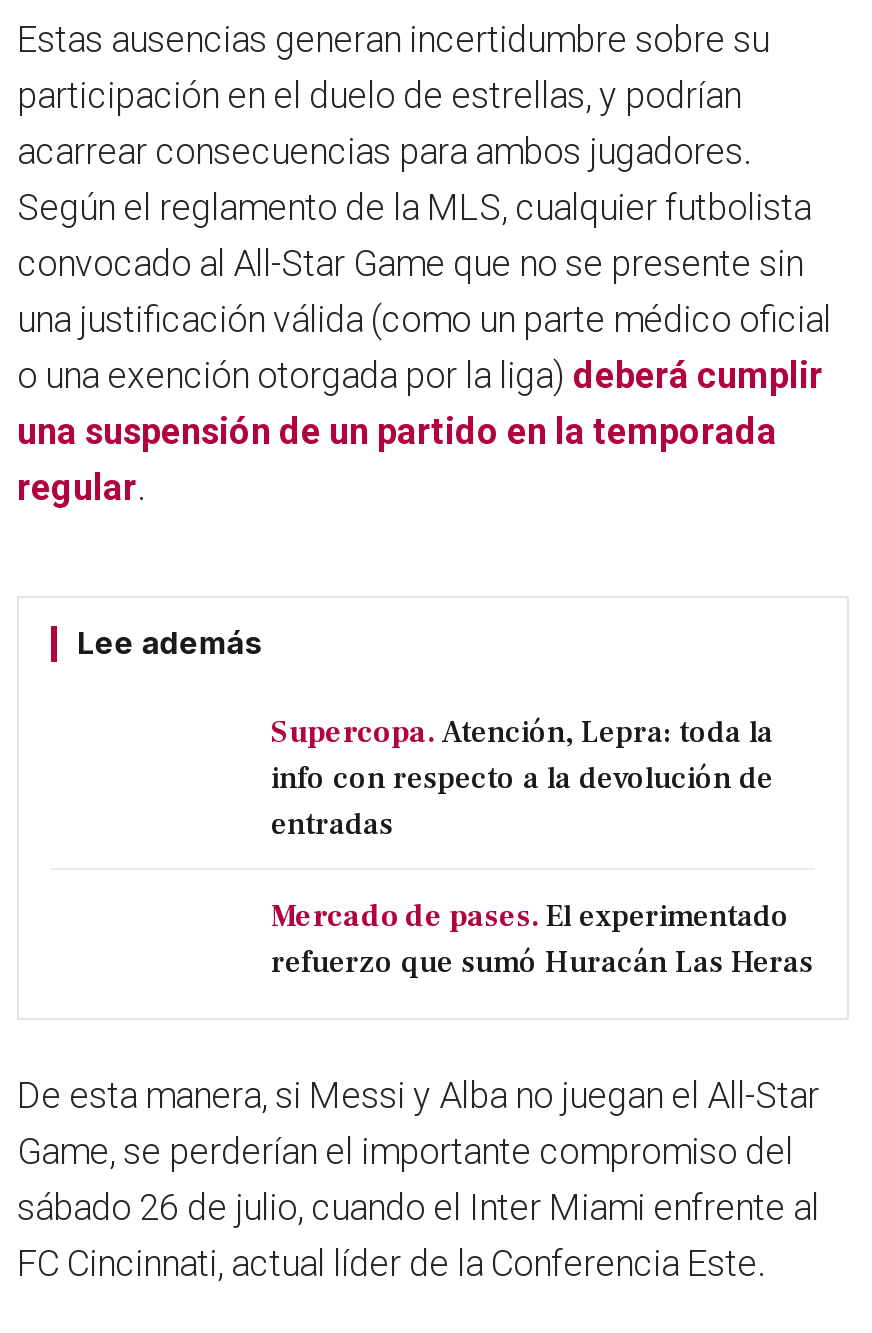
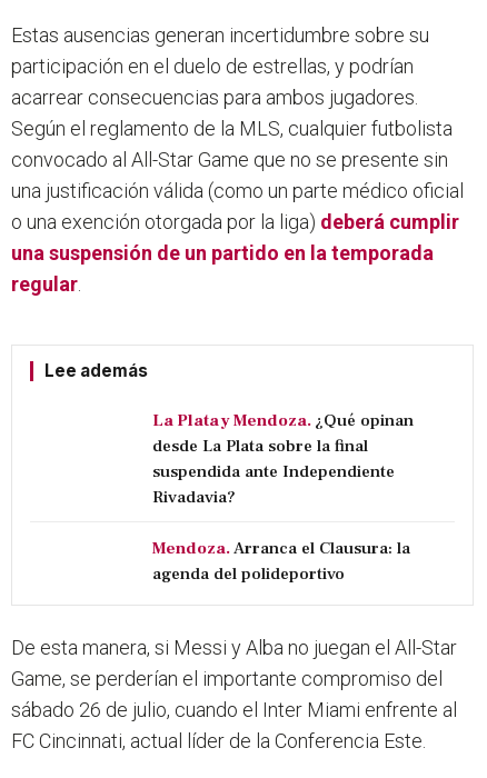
[271,712,773,844] Supercopa. Atención, Lepra: toda la | info con respecto a la devolución de | entradas -> [152,409,414,508] La Plata y Mendoza. ¿Qué opinan | desde La Plata sobre la final | suspendida ante Independiente | Rivadavia?
[271,896,813,982] Mercado de pases. El experimentado | refuerzo que sumó Huracán Las Heras -> [152,537,410,585] Mendoza. Arranca el Clausura: la | agenda del polideportivo

